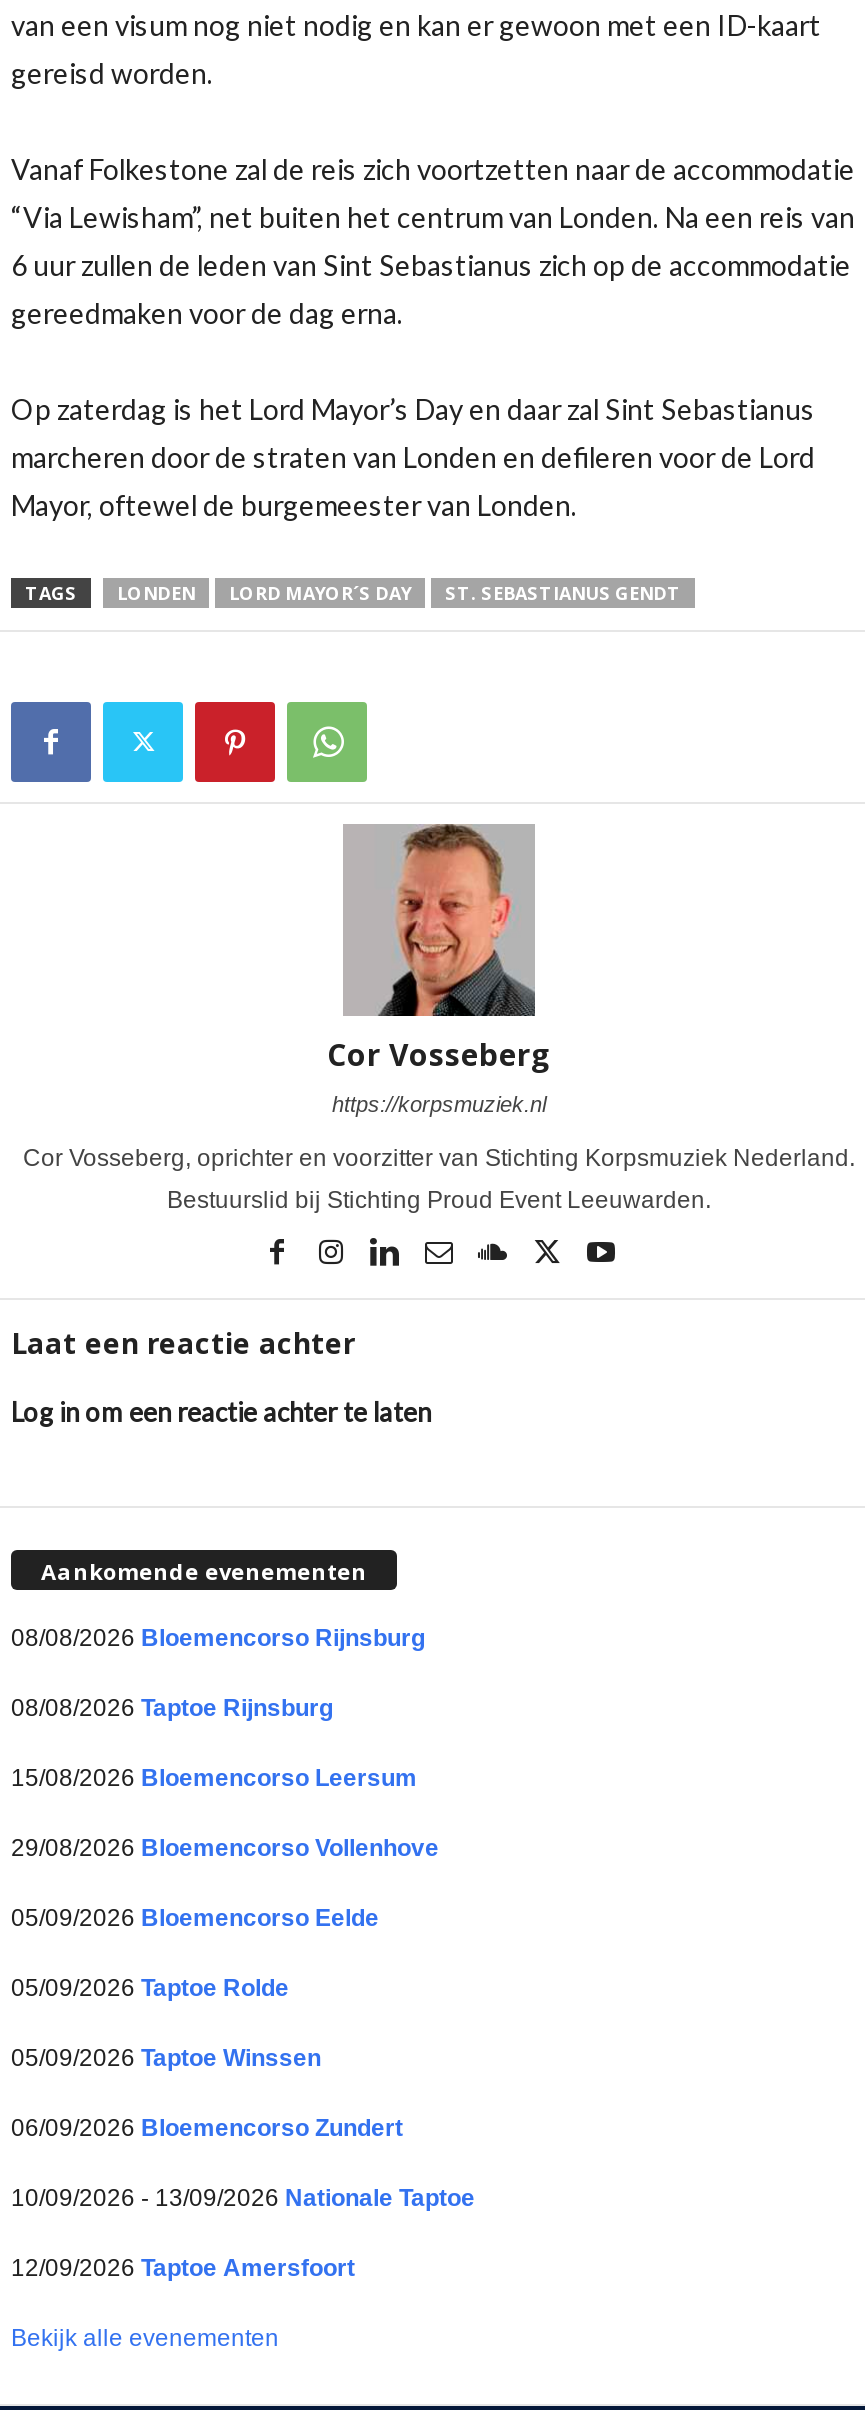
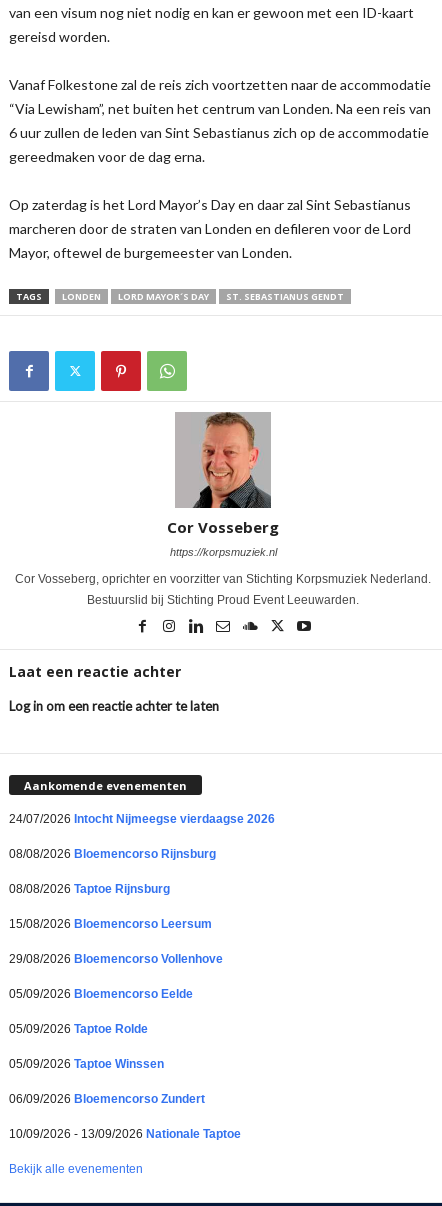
none -> [9,812,275,826] 24/07/2026 Intocht Nijmeegse vierdaagse 2026
moved [11,1624,475,2212] -> [9,847,241,1141]: 08/08/2026 Bloemencorso Rijnsburg | 08/08/2026 Taptoe Rijnsburg | 15/08/2026 Bloemencorso Leersum | ... | 06/09/2026 Bloemencorso Zundert | 10/09/2026 - 13/09/2026 Nationale Taptoe
[11,2254,355,2282] 12/09/2026 Taptoe Amersfoort -> none

